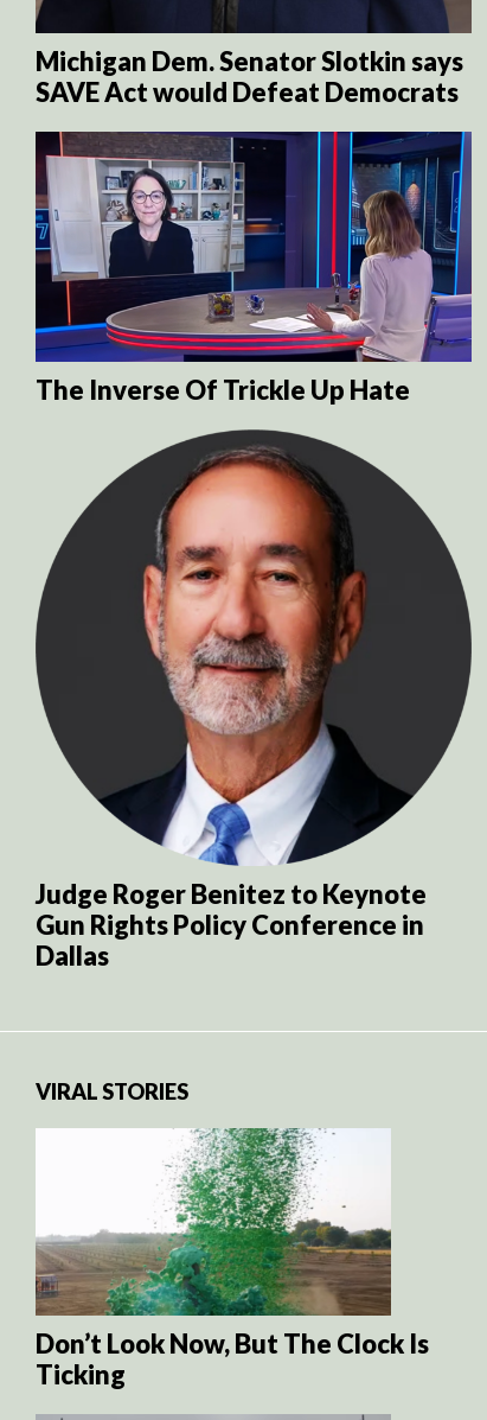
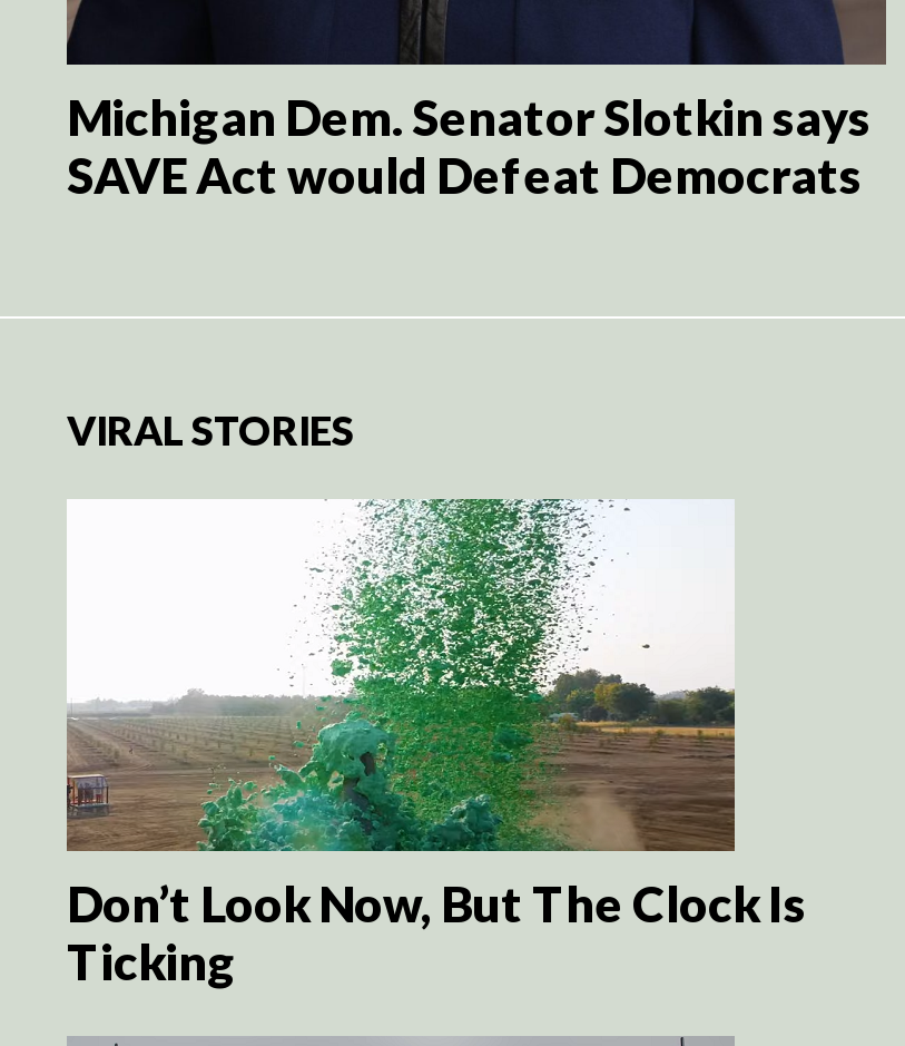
[34,130,473,406] [image] | The Inverse Of Trickle Up Hate -> none
[36,415,472,972] [image] | Judge Roger Benitez to Keynote | Gun Rights Policy Conference in | Dallas -> none

